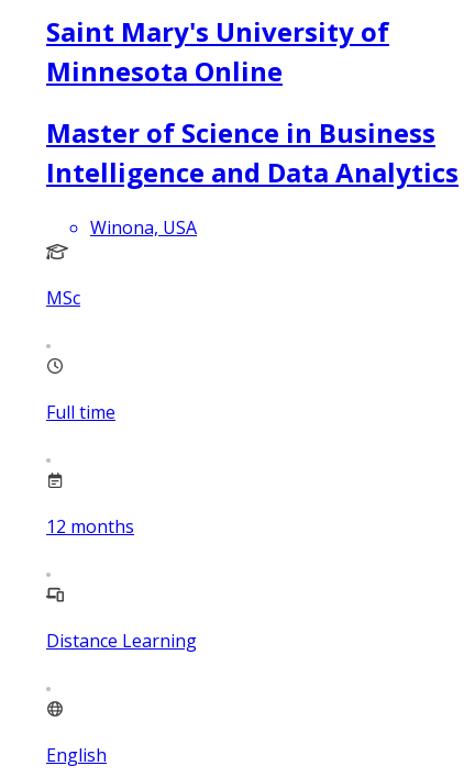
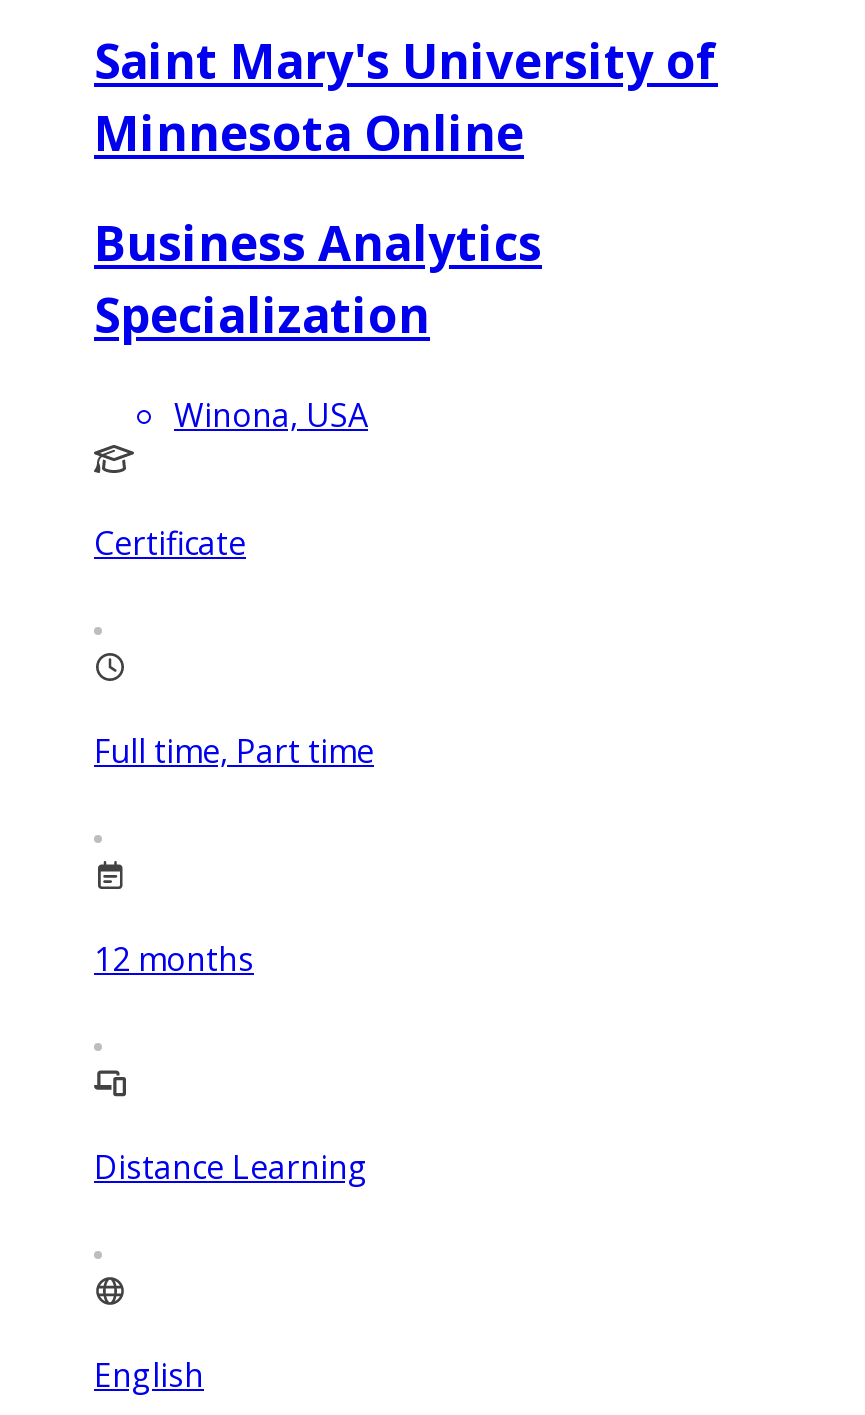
[46,114,459,190] Master of Science in Business | Intelligence and Data Analytics -> [94,209,542,347] Business Analytics | Specialization
[46,285,80,309] MSc -> [94,521,246,565] Certificate
[46,400,115,424] Full time -> [94,729,374,773] Full time, Part time

